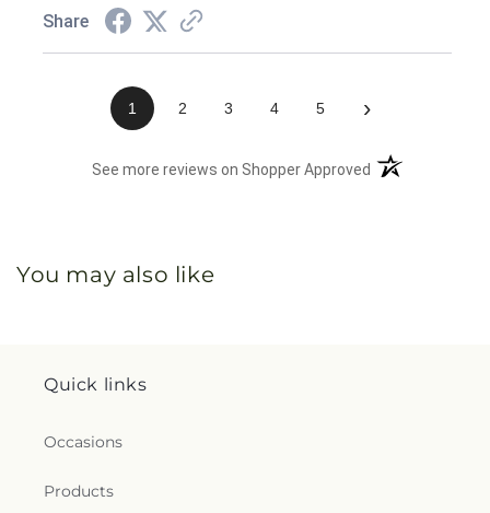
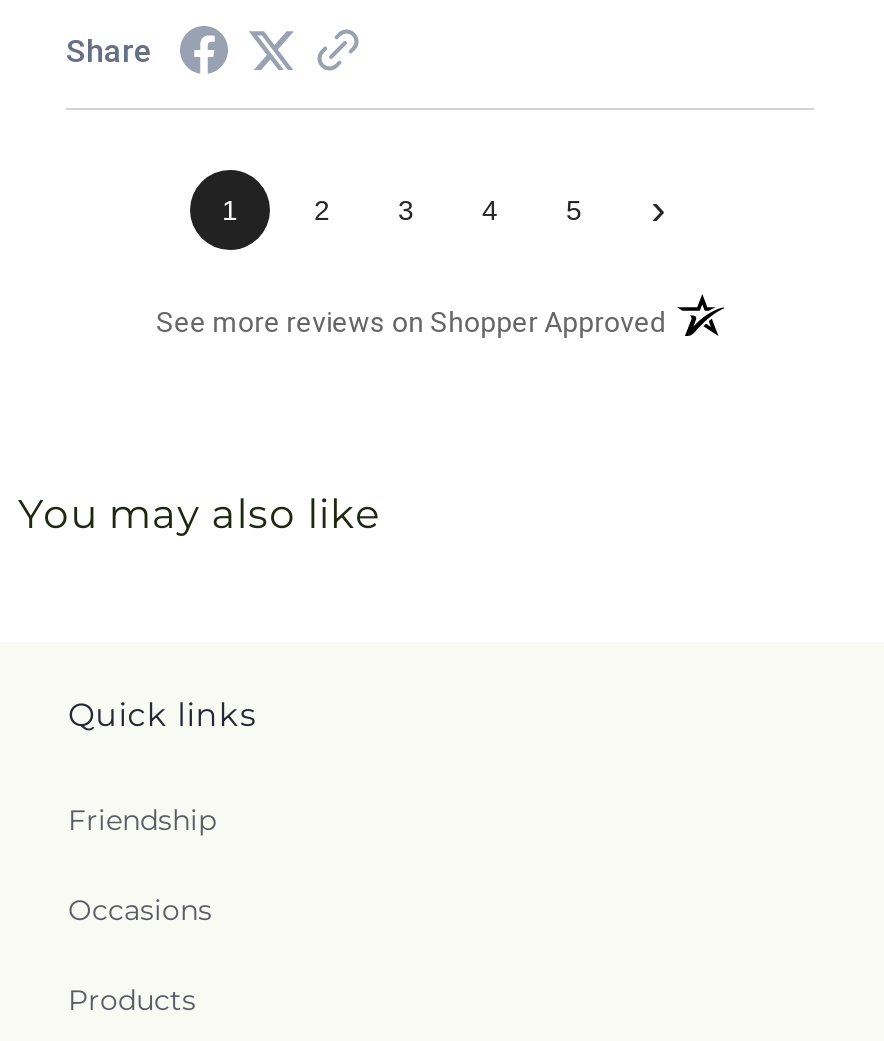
none -> [68,802,216,838] Friendship

